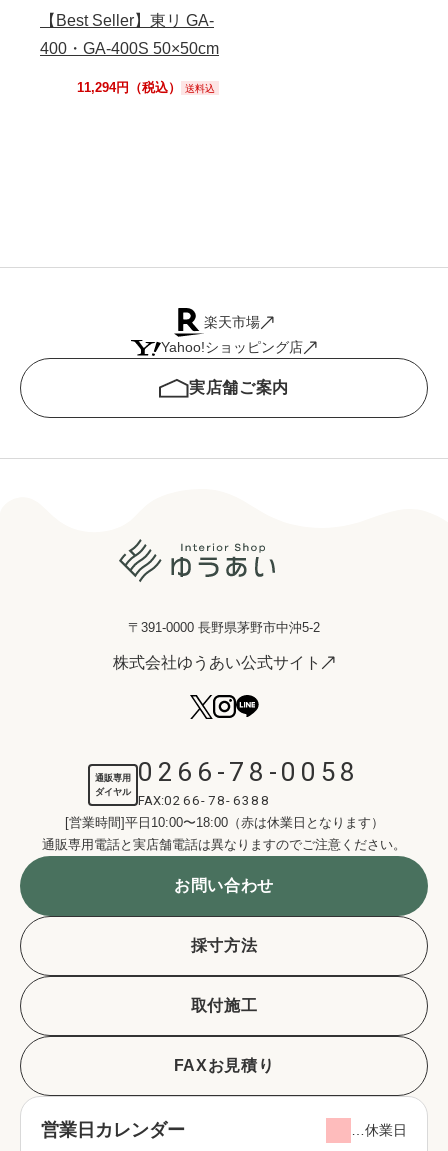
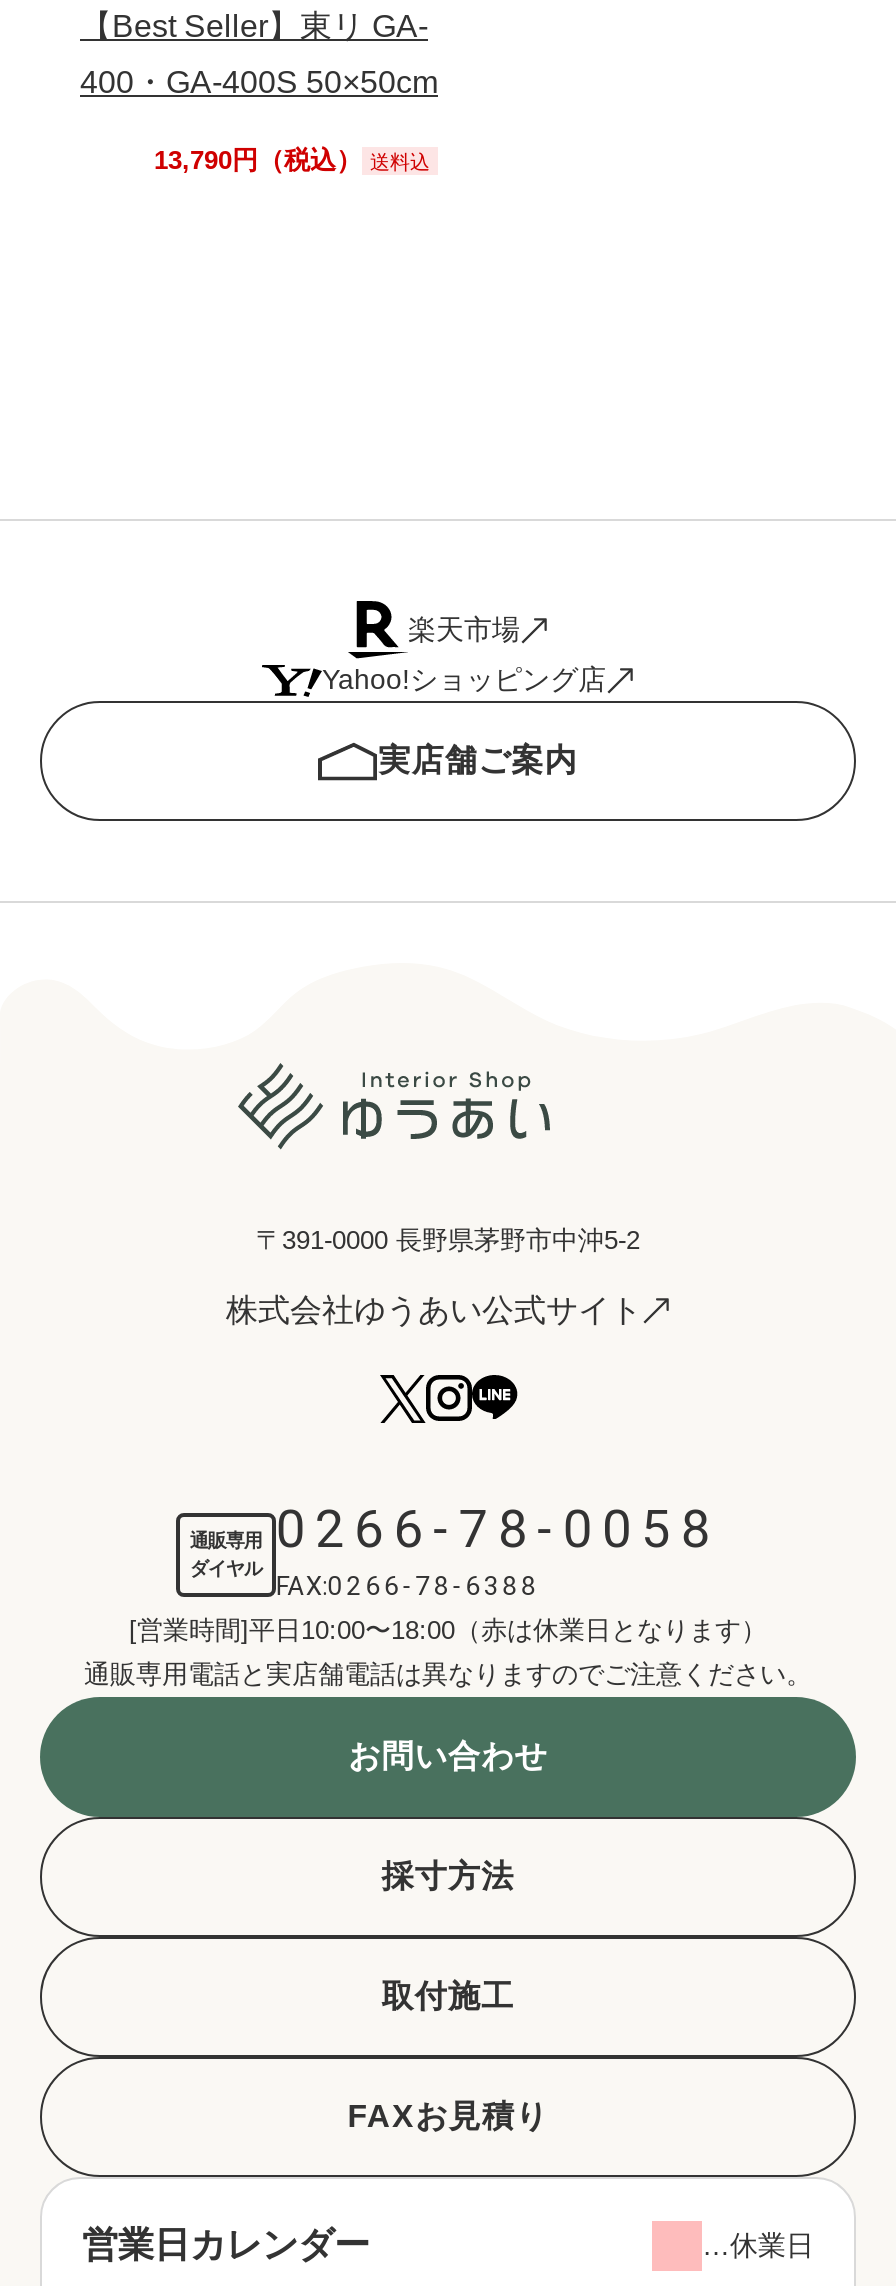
[77,80,215,95] 11,294円（税込） 送料込 -> [154,145,430,175] 13,790円（税込） 送料込

